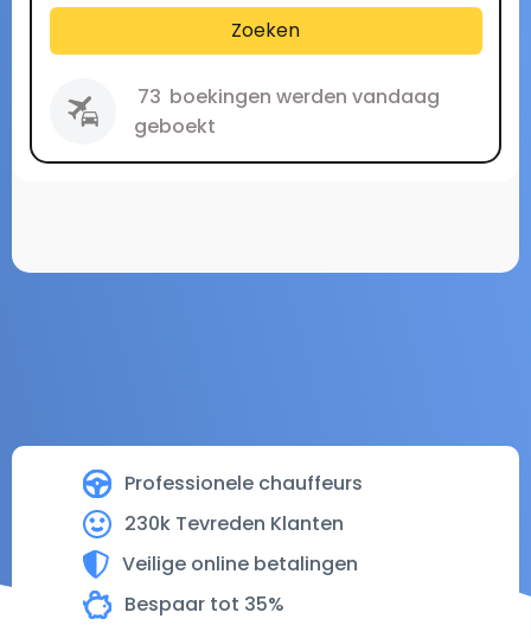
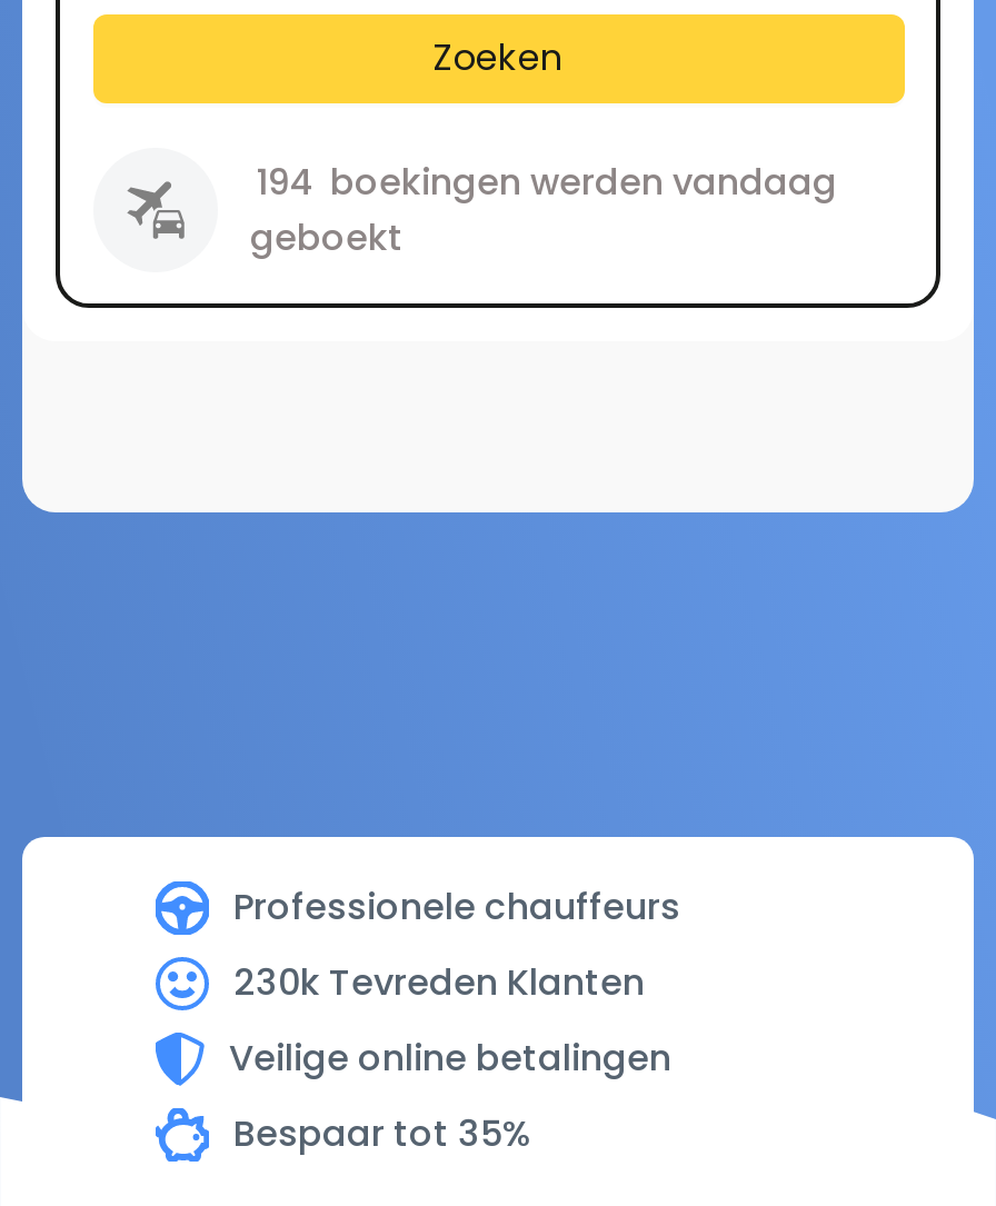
[137,82,439,110] 73 boekingen werden vandaag -> [257,156,837,207] 194 boekingen werden vandaag

